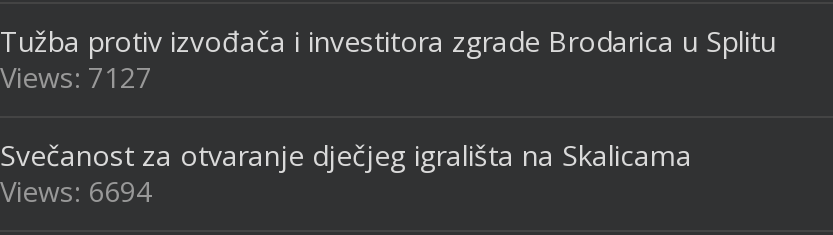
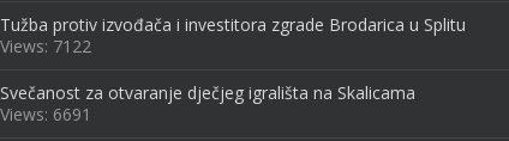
[0,58,152,96] Views: 7127 -> [0,35,91,57] Views: 7122
[0,172,152,210] Views: 6694 -> [0,103,91,125] Views: 6691

